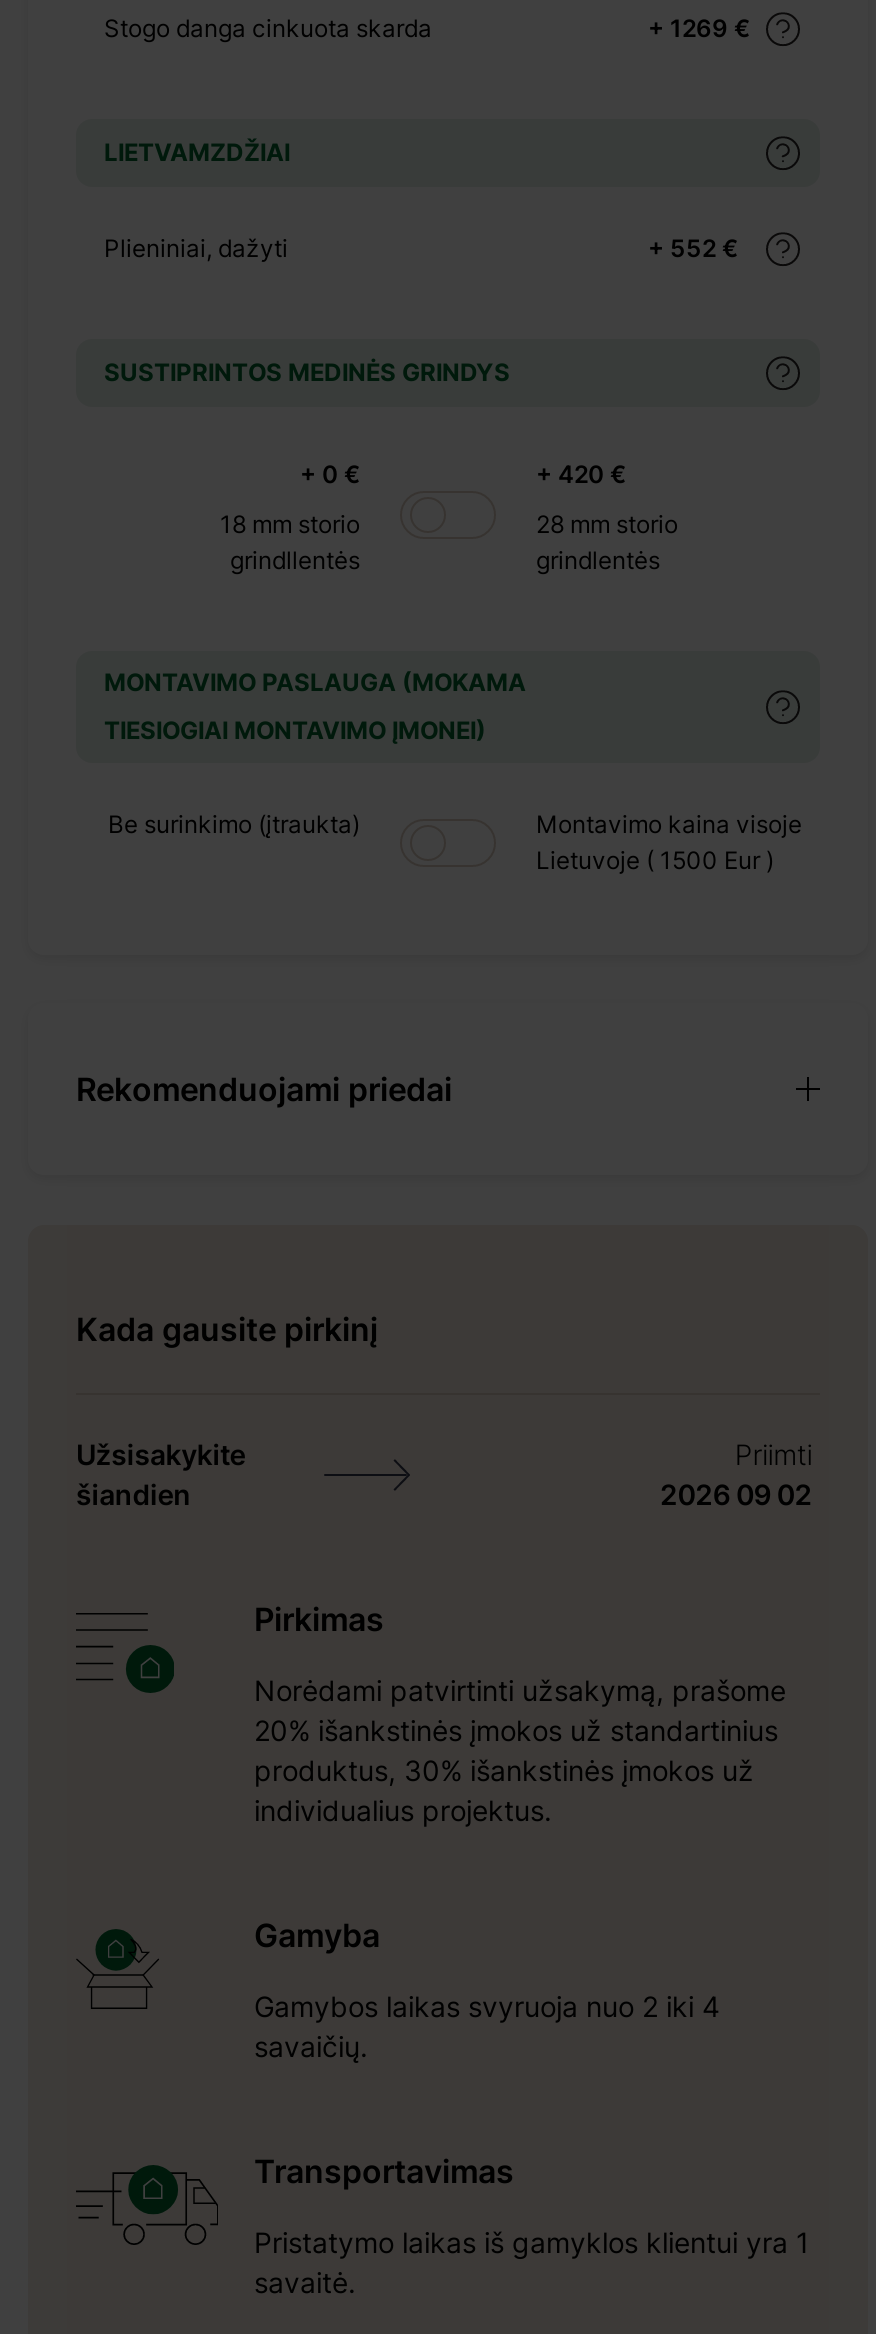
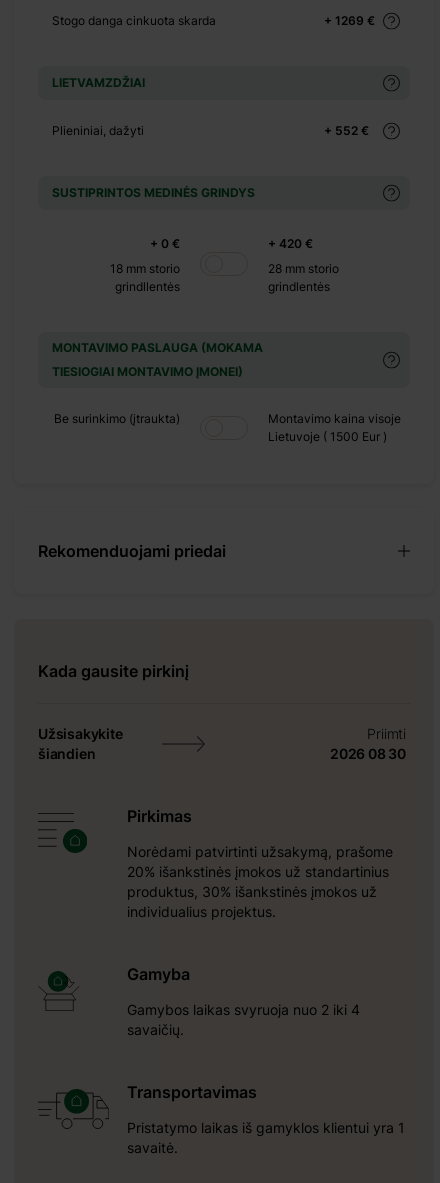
[660,1477,812,1511] 2026 09 02 -> [330,745,406,762] 2026 08 30

